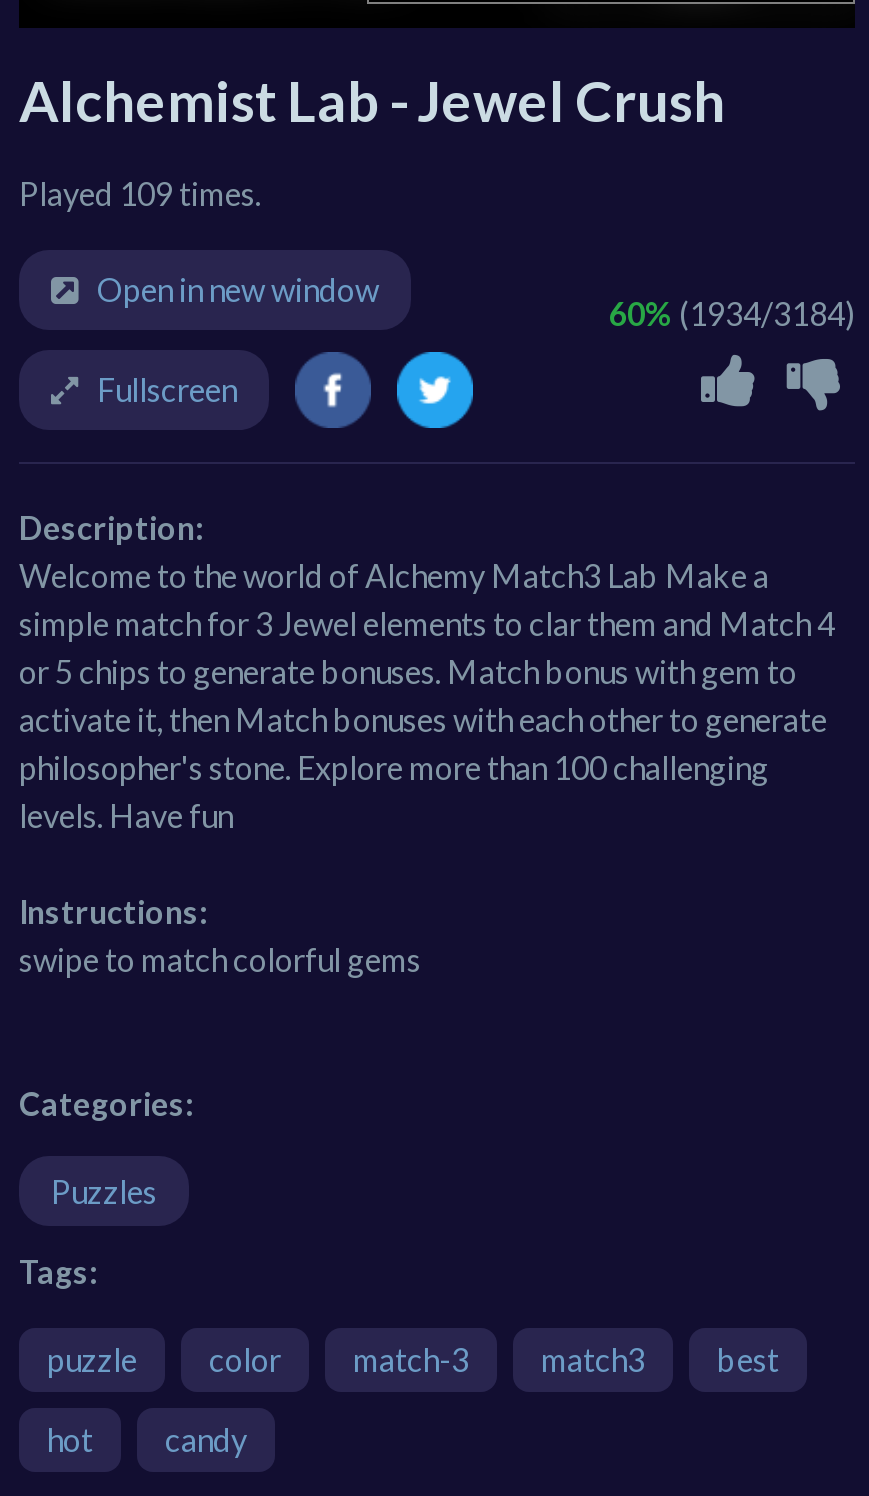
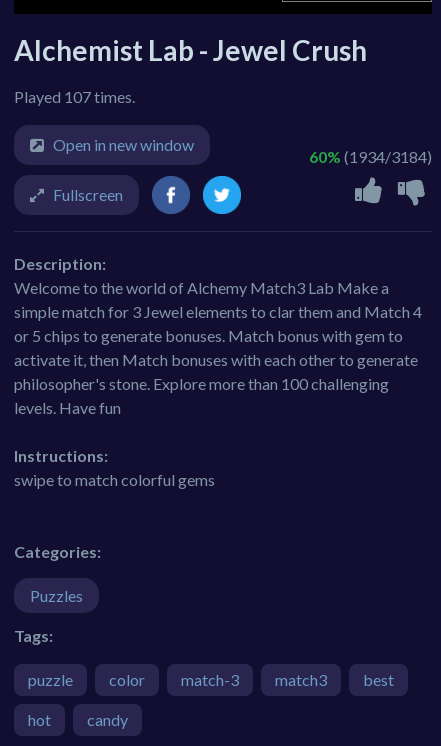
[19,175,261,213] Played 109 times. -> [14,87,135,106] Played 107 times.

